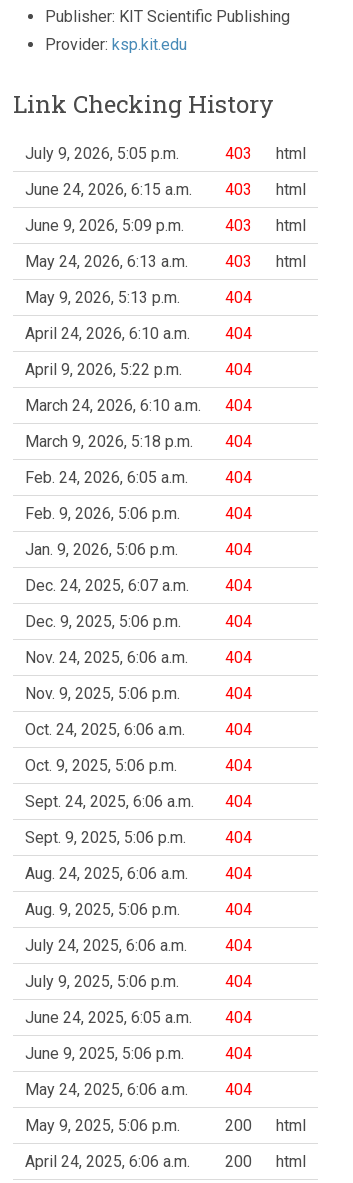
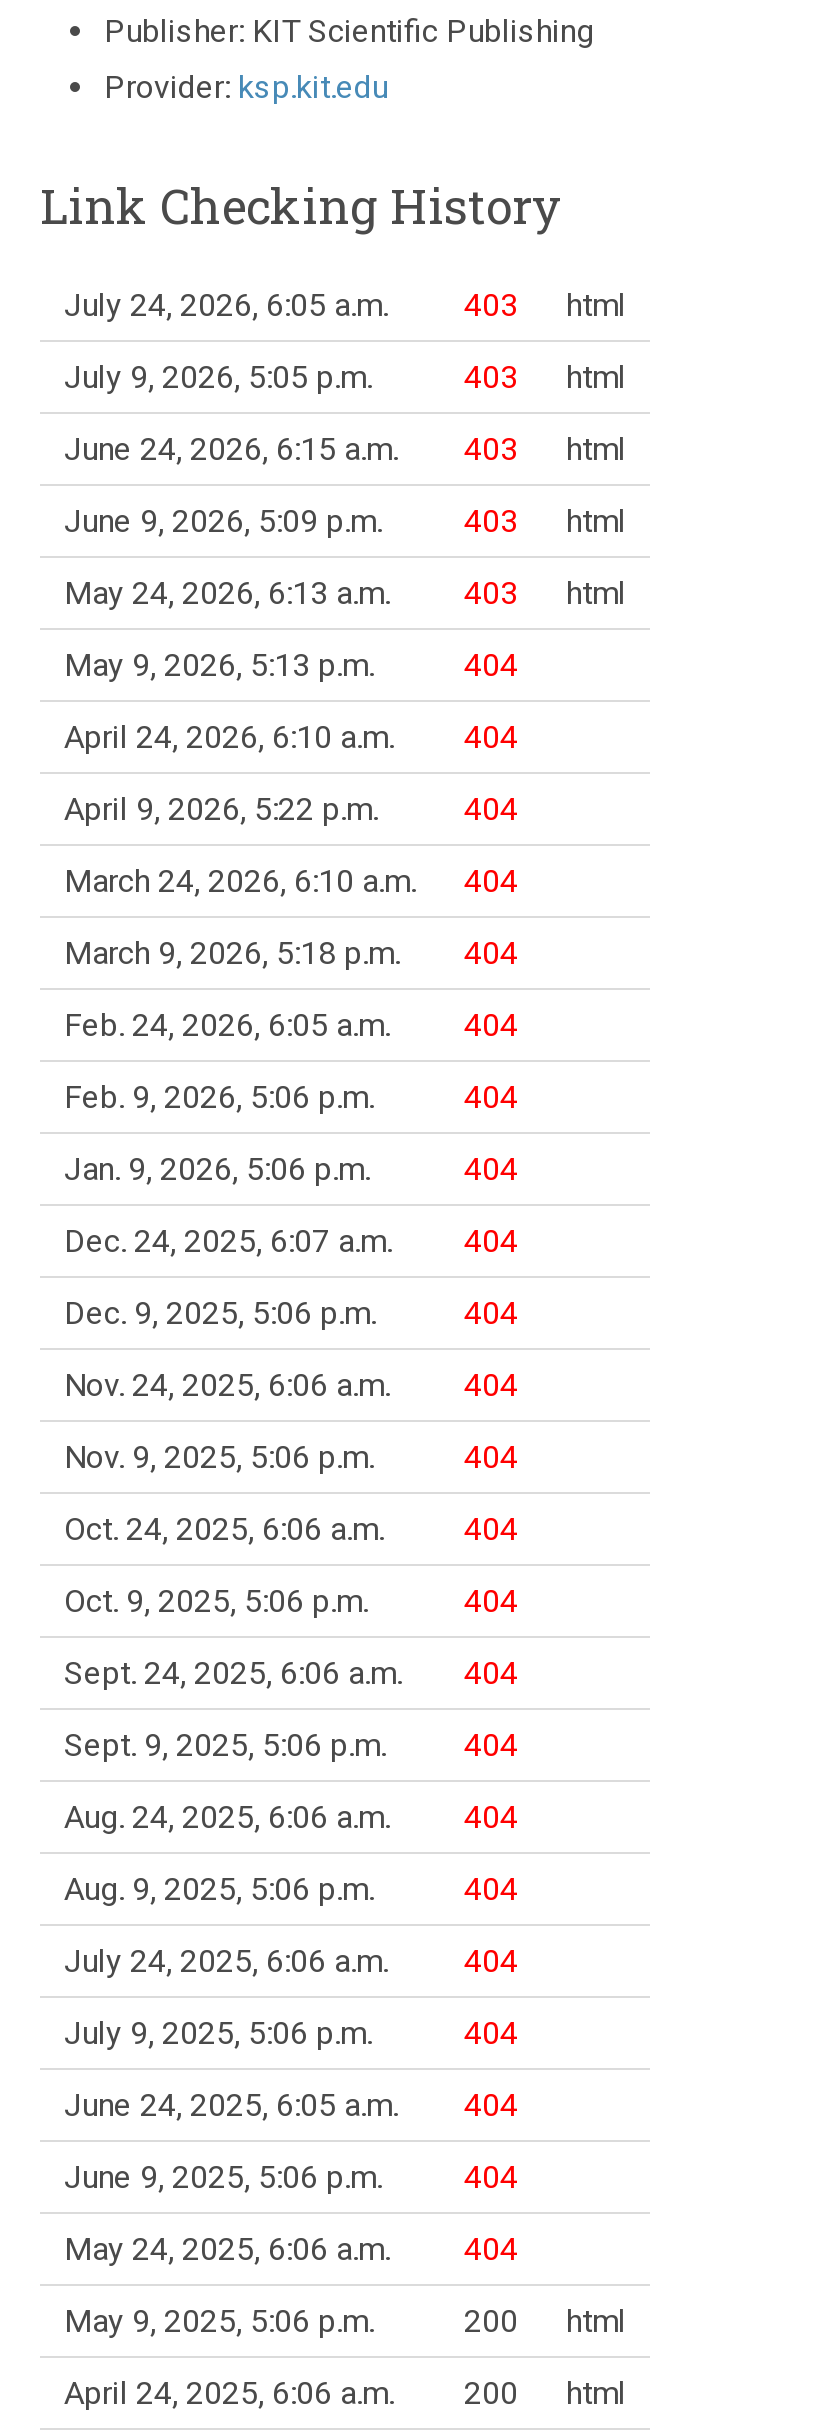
none -> [64,286,626,324] July 24, 2026, 6:05 a.m. | 403 | html

